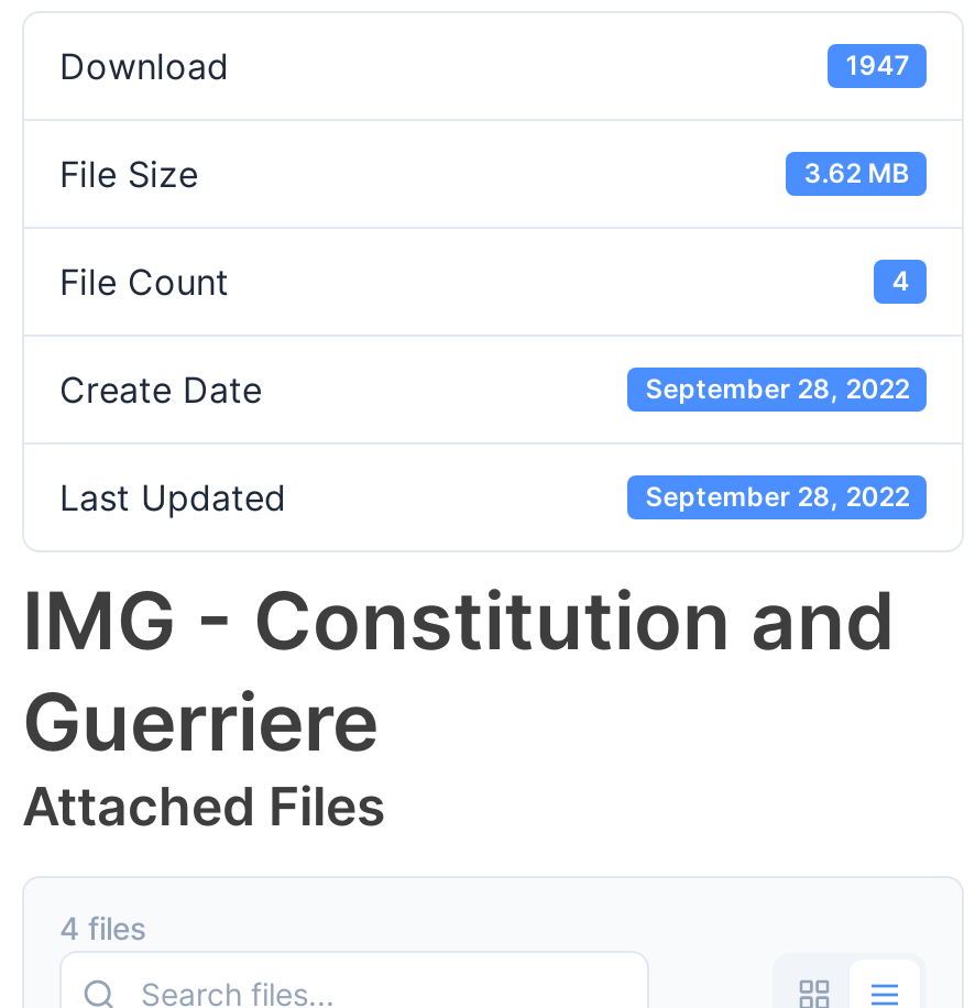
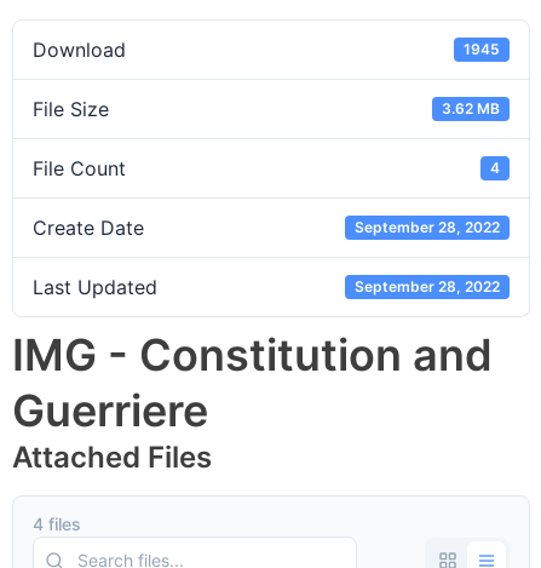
[846,48,909,81] 1947 -> [464,40,500,58] 1945

